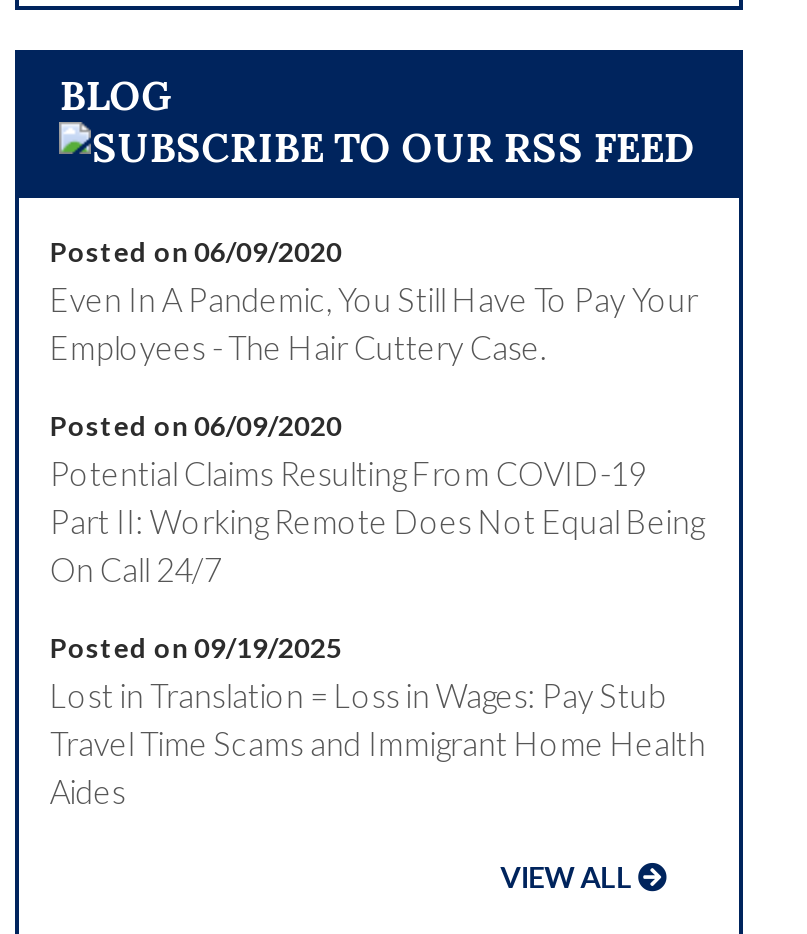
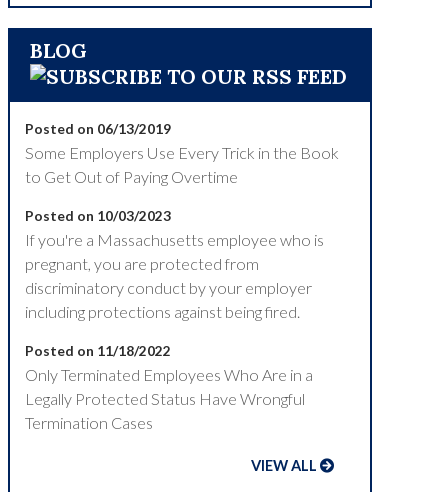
[50,234,698,366] Posted on 06/09/2020 | Even In A Pandemic, You Still Have To Pay Your | Employees - The Hair Cuttery Case. -> [25,120,339,186] Posted on 06/13/2019 | Some Employers Use Every Trick in the Book | to Get Out of Paying Overtime
[50,408,704,588] Posted on 06/09/2020 | Potential Claims Resulting From COVID-19 | Part II: Working Remote Does Not Equal Being | On Call 24/7 -> [25,207,324,321] Posted on 10/03/2023 | If you're a Massachusetts employee who is | pregnant, you are protected from | discriminatory conduct by your employer | including protections against being fired.
[50,630,706,810] Posted on 09/19/2025 | Lost in Translation = Loss in Wages: Pay Stub | Travel Time Scams and Immigrant Home Health | Aides -> [25,342,313,432] Posted on 11/18/2022 | Only Terminated Employees Who Are in a | Legally Protected Status Have Wrongful | Termination Cases

